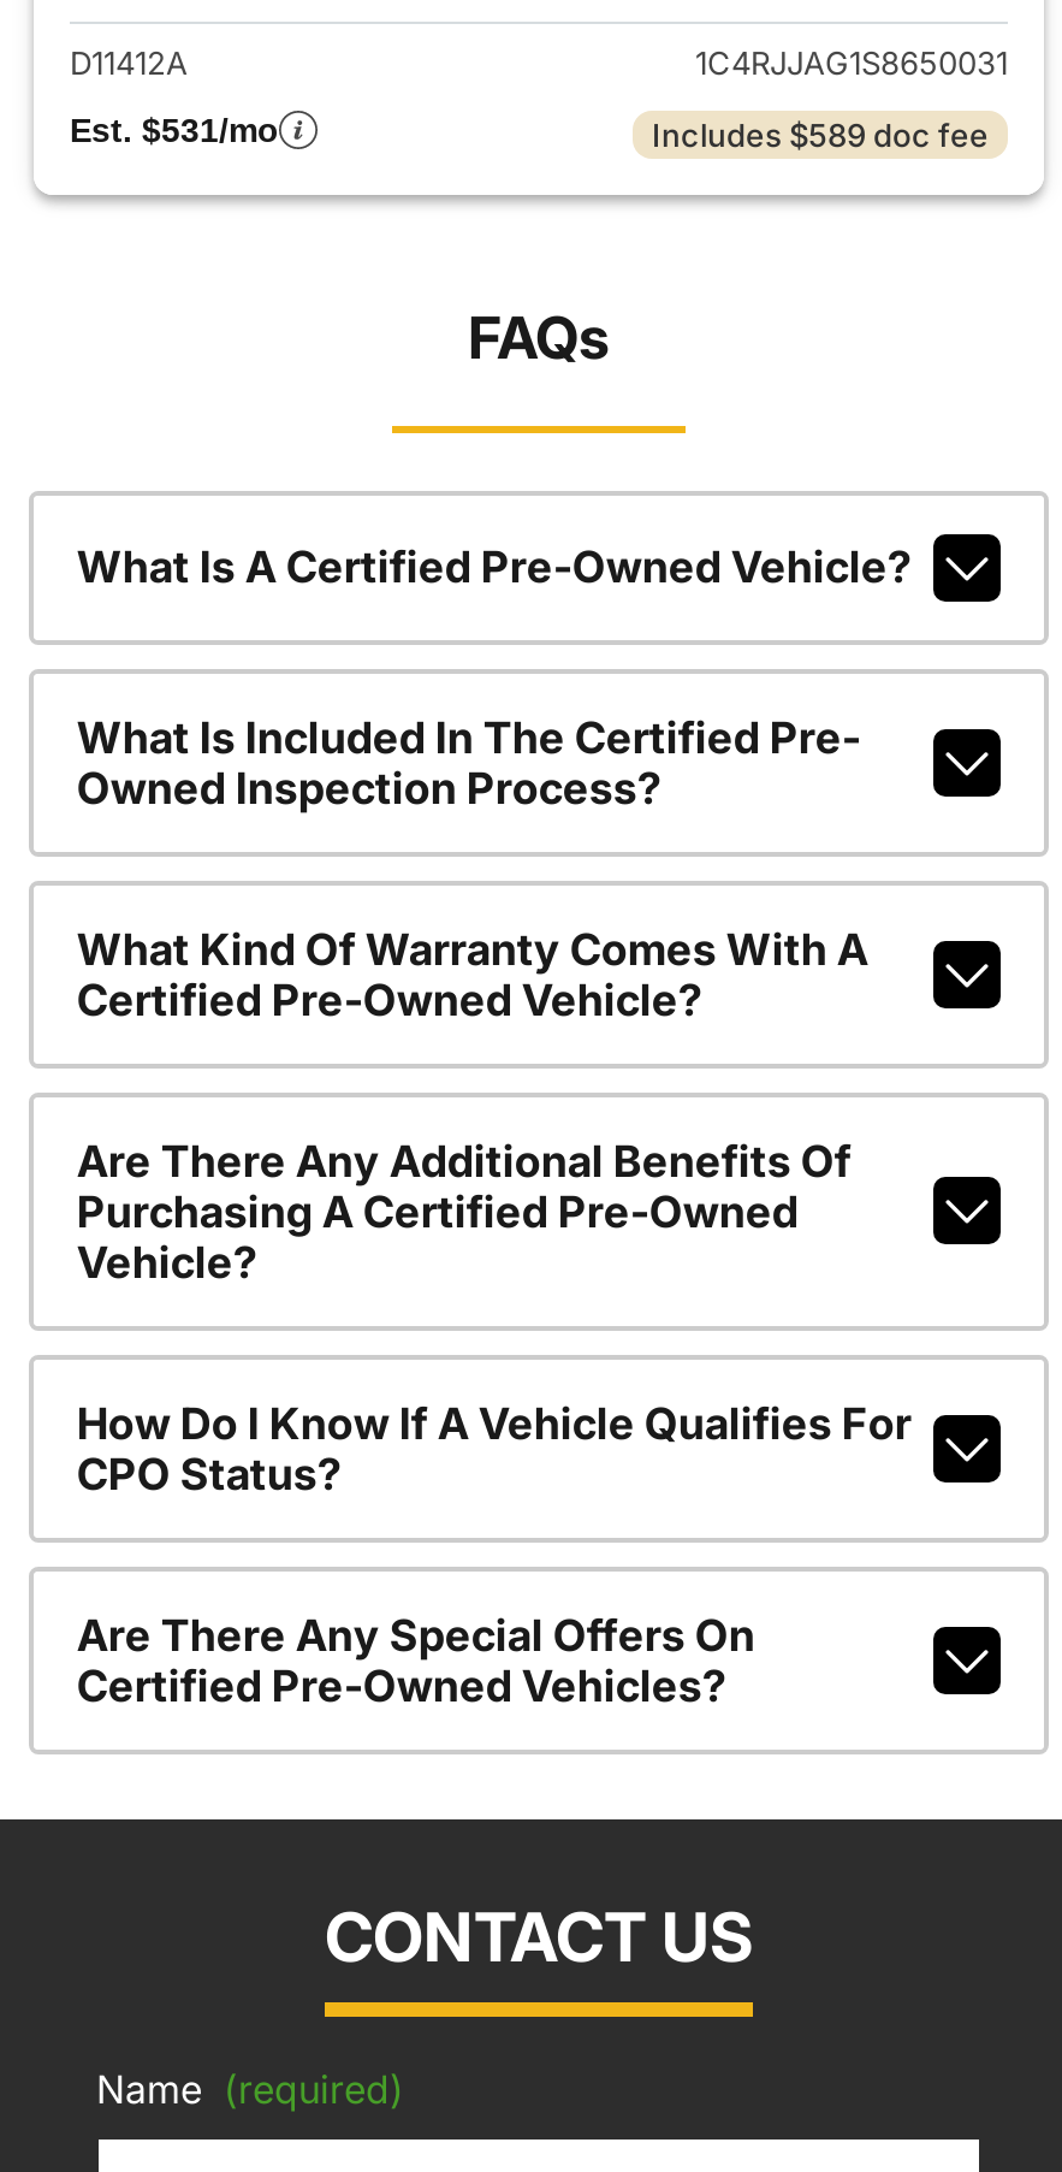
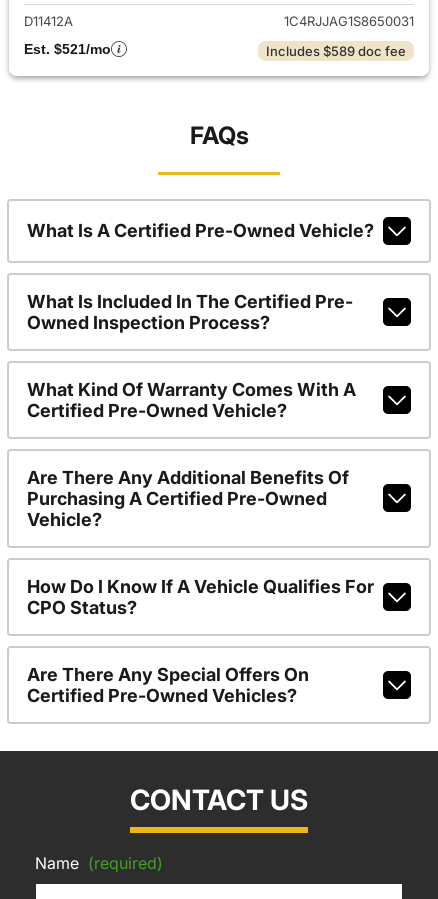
[70,110,279,148] Est. $531/mo -> [24,41,111,57] Est. $521/mo

